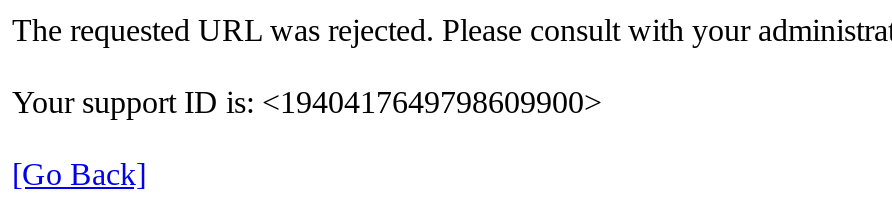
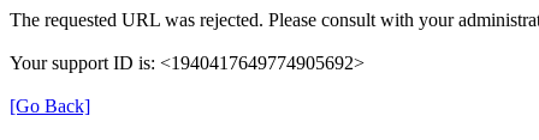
[12,85,602,119] Your support ID is: <1940417649798609900> -> [10,53,365,73] Your support ID is: <1940417649774905692>

